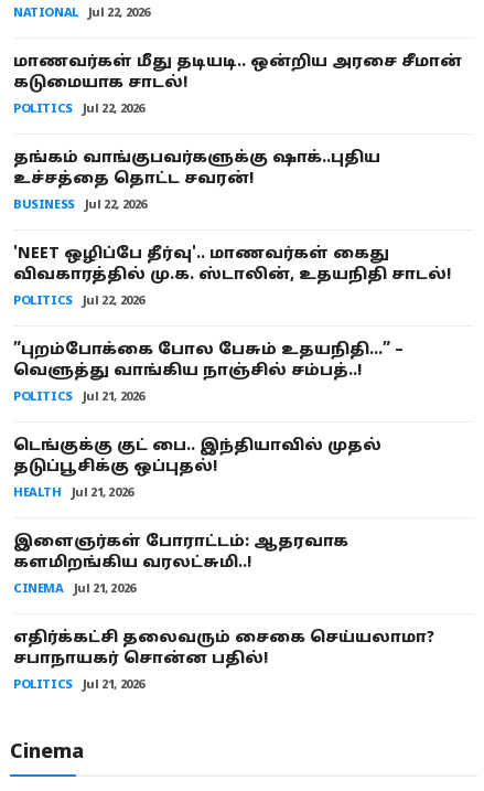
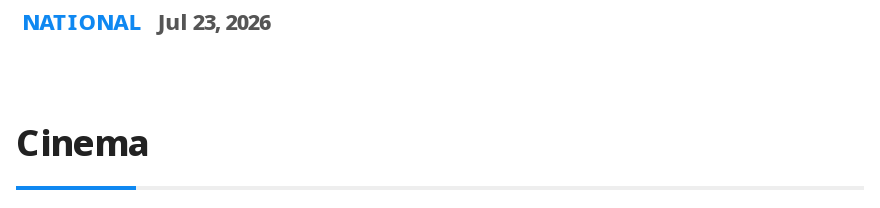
[13,5,462,692] Jul 22, 2026 | மாணவர்கள் மீது தடியடி.. ஒன்றிய அரசை சீமான் | கடுமையாக சாடல்! | POLITICS | Jul 22, 2026 | தங்கம் வாங்குபவர்களுக்கு ஷாக்..புதிய | உச்சத்தை தொட்ட சவரன்! | BUSINESS | Jul 22, 2026 | 'NEET ஒழிப்பே தீர்வு'.. மாணவர்கள் கைது | விவகாரத்தில் மு.க. ஸ்டாலின், உதயநிதி சாடல்! | POLITICS | Jul 22, 2026 | ”புறம்போக்கை போல பேசும் உதயநிதி…” – | வெளுத்து வாங்கிய நாஞ்சில் சம்பத்..! | POLITICS | Jul 21, 2026 | டெங்குக்கு குட் பை.. இந்தியாவில் முதல் | தடுப்பூசிக்கு ஒப்புதல்! | HEALTH | Jul 21, 2026 | இளைஞர்கள் போராட்டம்: ஆதரவாக | களமிறங்கிய வரலட்சுமி..! | CINEMA | Jul 21, 2026 | எதிர்க்கட்சி தலைவரும் சைகை செய்யலாமா? | சபாநாயகர் சொன்ன பதில்! | POLITICS | Jul 21, 2026 -> [158,9,270,37] Jul 23, 2026

